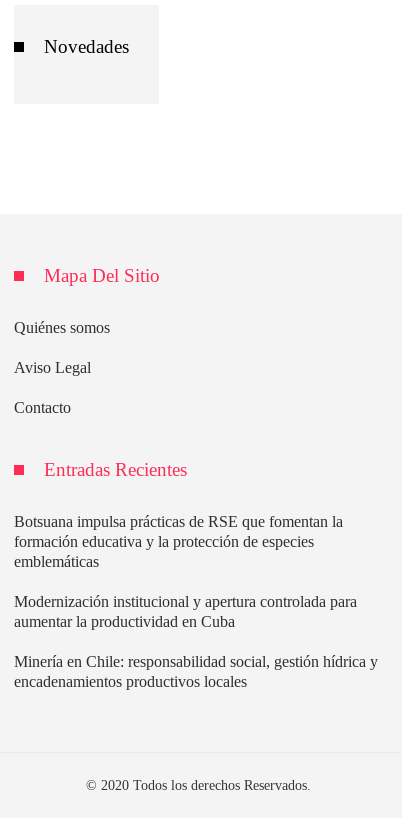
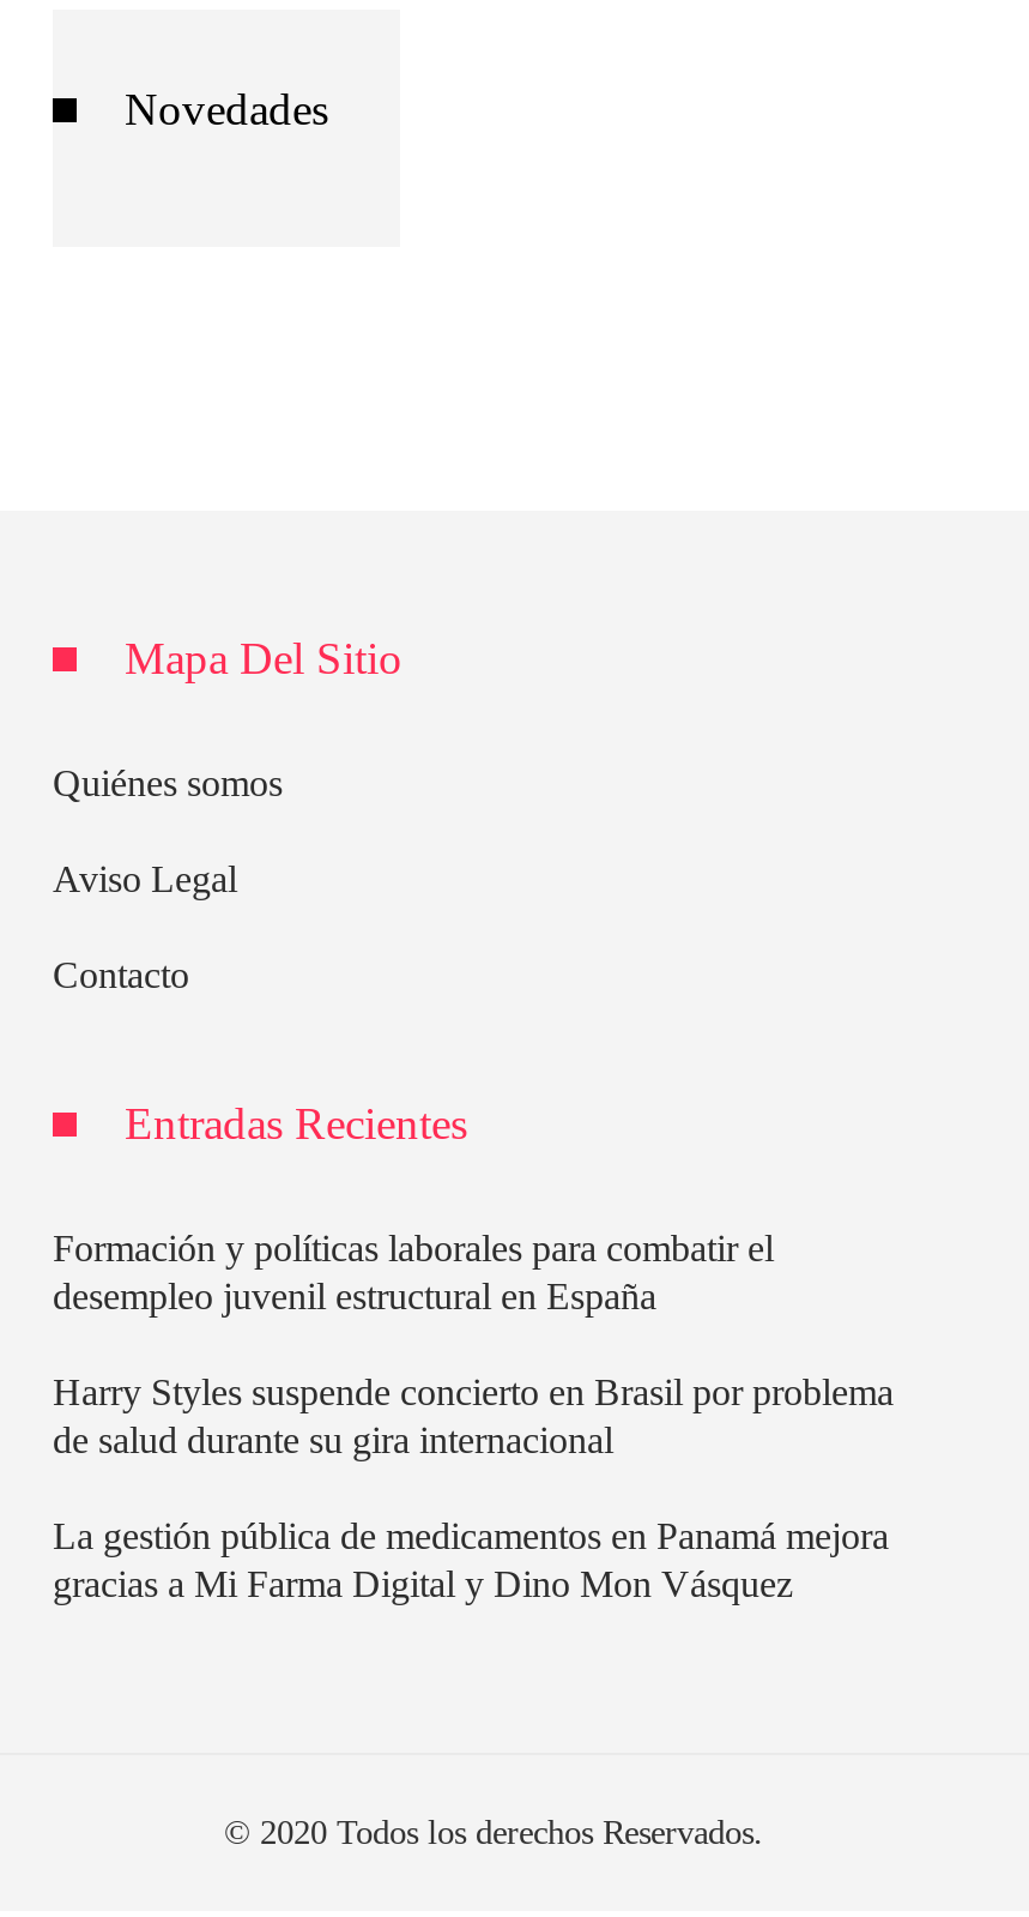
[14,513,343,570] Botsuana impulsa prácticas de RSE que fomentan la | formación educativa y la protección de especies | emblemáticas -> [53,1228,774,1317] Formación y políticas laborales para combatir el | desempleo juvenil estructural en España
[14,593,357,630] Modernización institucional y apertura controlada para | aumentar la productividad en Cuba -> [53,1372,894,1461] Harry Styles suspende concierto en Brasil por problema | de salud durante su gira internacional
[14,653,378,690] Minería en Chile: responsabilidad social, gestión hídrica y | encadenamientos productivos locales -> [53,1516,889,1605] La gestión pública de medicamentos en Panamá mejora | gracias a Mi Farma Digital y Dino Mon Vásquez

